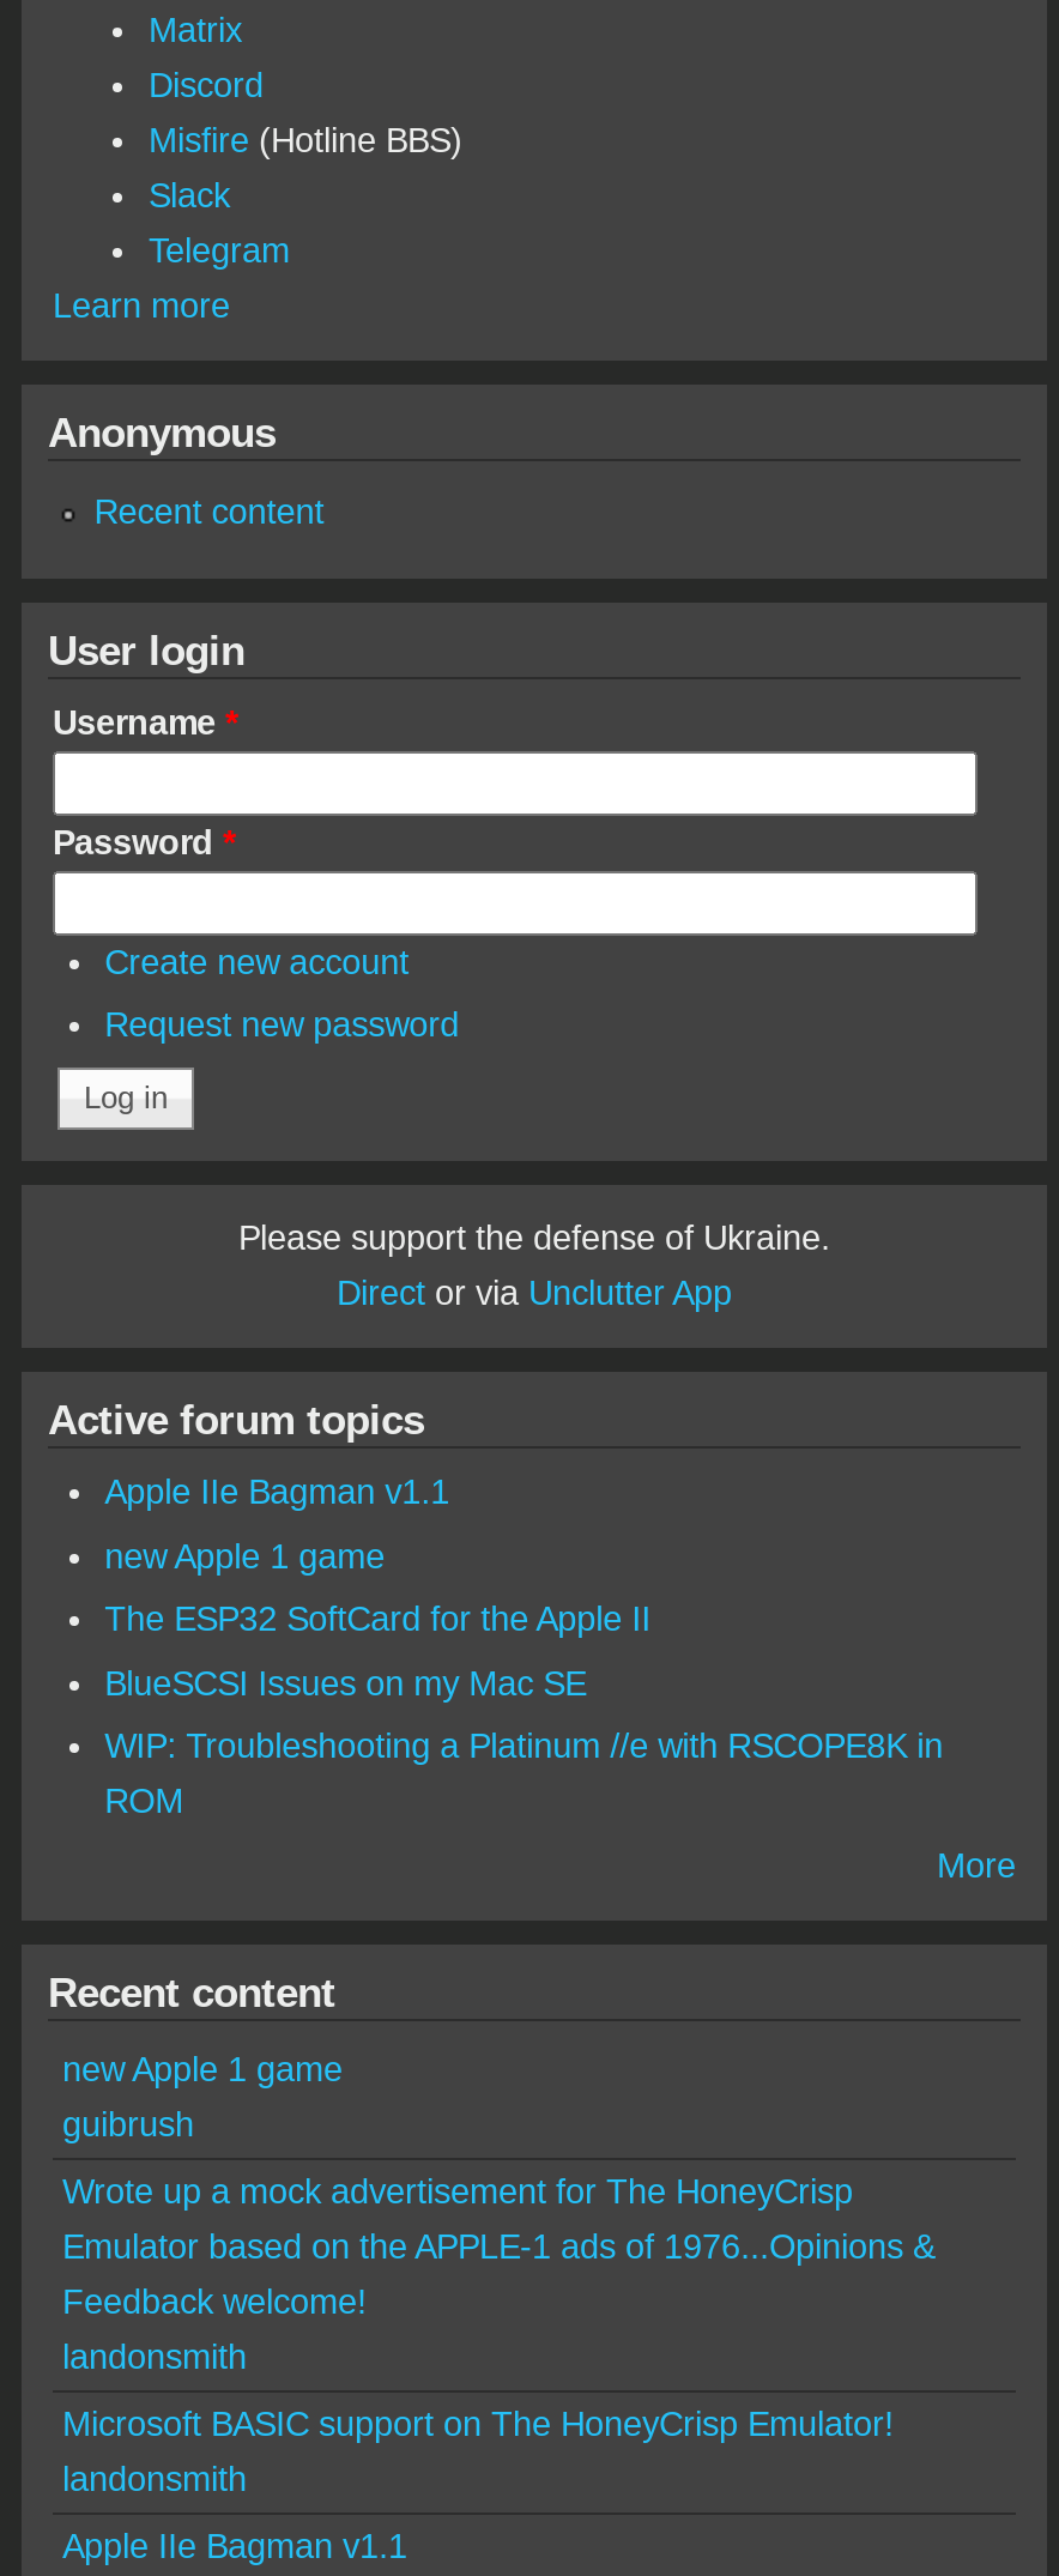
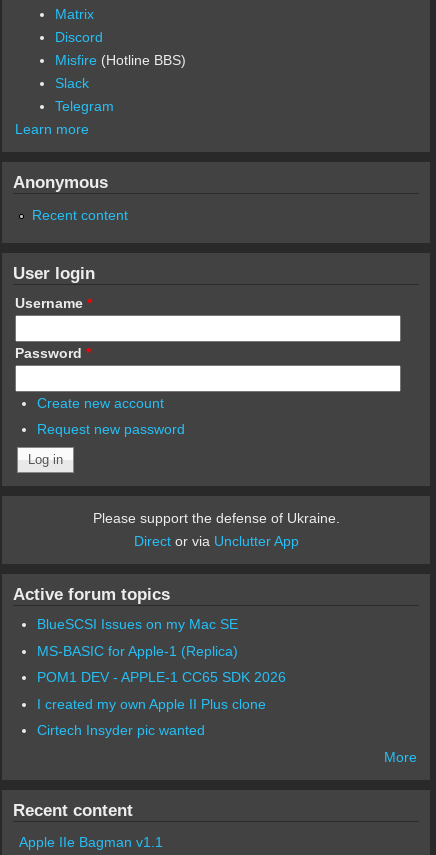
[104,1473,651,1638] Apple IIe Bagman v1.1 | new Apple 1 game | The ESP32 SoftCard for the Apple II -> none
[104,1727,943,1821] WIP: Troubleshooting a Platinum //e with RSCOPE8K in | ROM -> [37,643,286,738] MS-BASIC for Apple-1 (Replica) | POM1 DEV - APPLE-1 CC65 SDK 2026 | I created my own Apple II Plus clone | Cirtech Insyder pic wanted
[62,2050,934,2498] new Apple 1 game | guibrush | Wrote up a mock advertisement for The HoneyCrisp | Emulator based on the APPLE-1 ads of 1976...Opinions & | Feedback welcome! | landonsmith | Microsoft BASIC support on The HoneyCrisp Emulator! | landonsmith -> none

